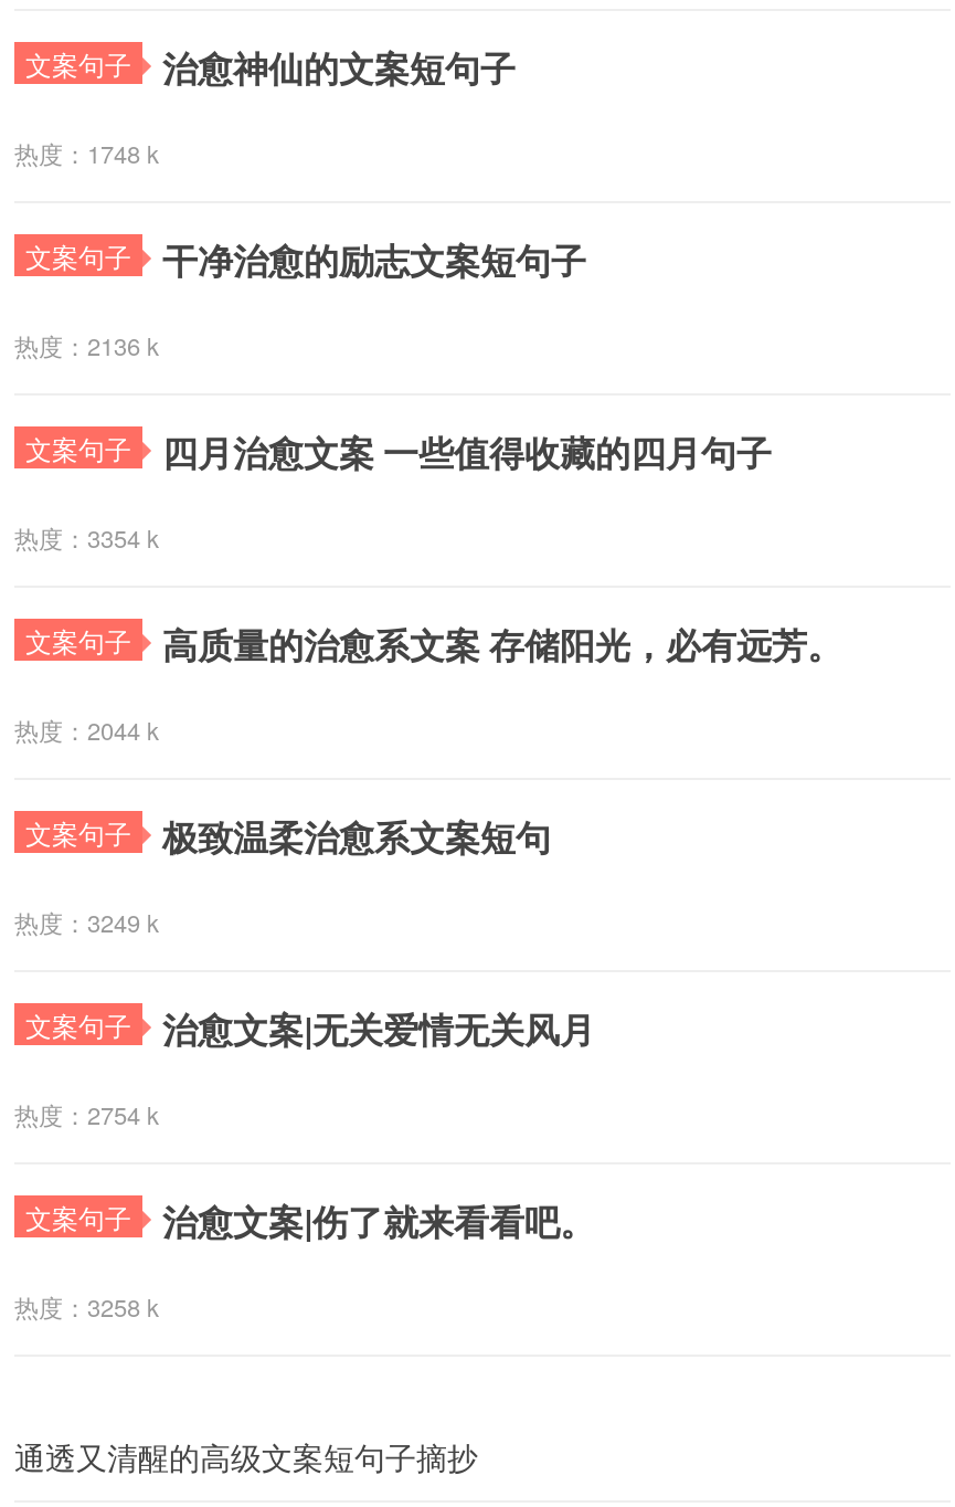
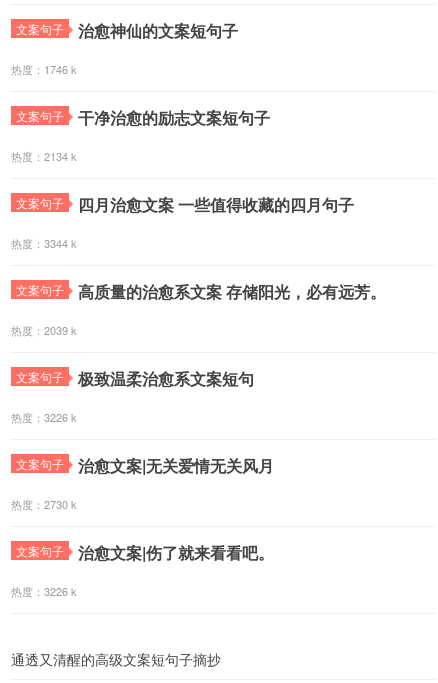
[14,135,160,170] 热度：1748 k -> [11,61,77,77] 热度：1746 k
[14,327,160,362] 热度：2136 k -> [11,148,77,164] 热度：2134 k
[14,519,160,555] 热度：3354 k -> [11,235,77,251] 热度：3344 k
[14,712,160,747] 热度：2044 k -> [11,322,77,338] 热度：2039 k
[14,904,160,939] 热度：3249 k -> [11,409,77,425] 热度：3226 k
[14,1096,160,1131] 热度：2754 k -> [11,496,77,512] 热度：2730 k
[14,1288,160,1324] 热度：3258 k -> [11,583,77,599] 热度：3226 k

